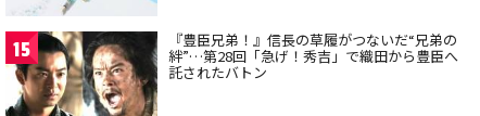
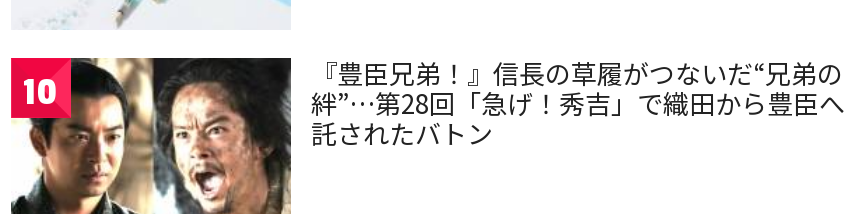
[13,38,30,61] 15 -> [23,69,59,113] 10

